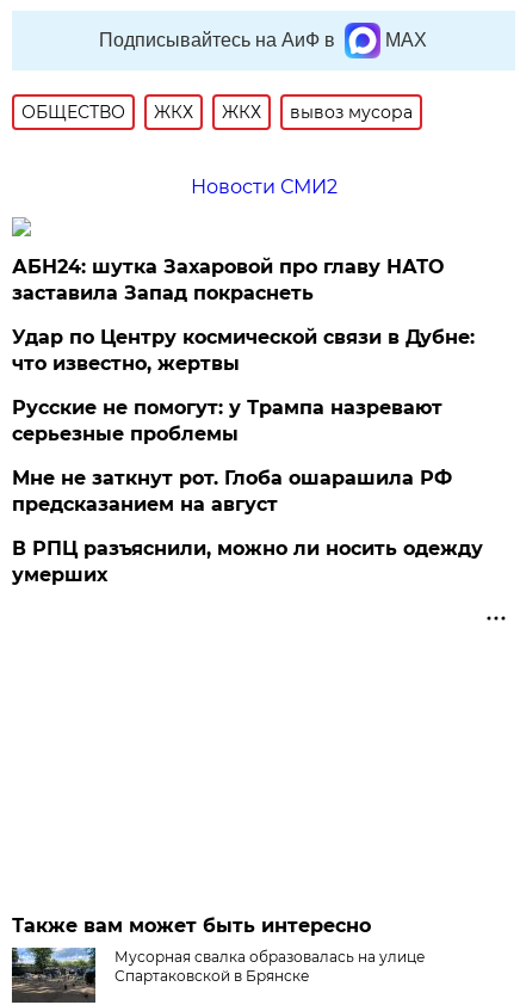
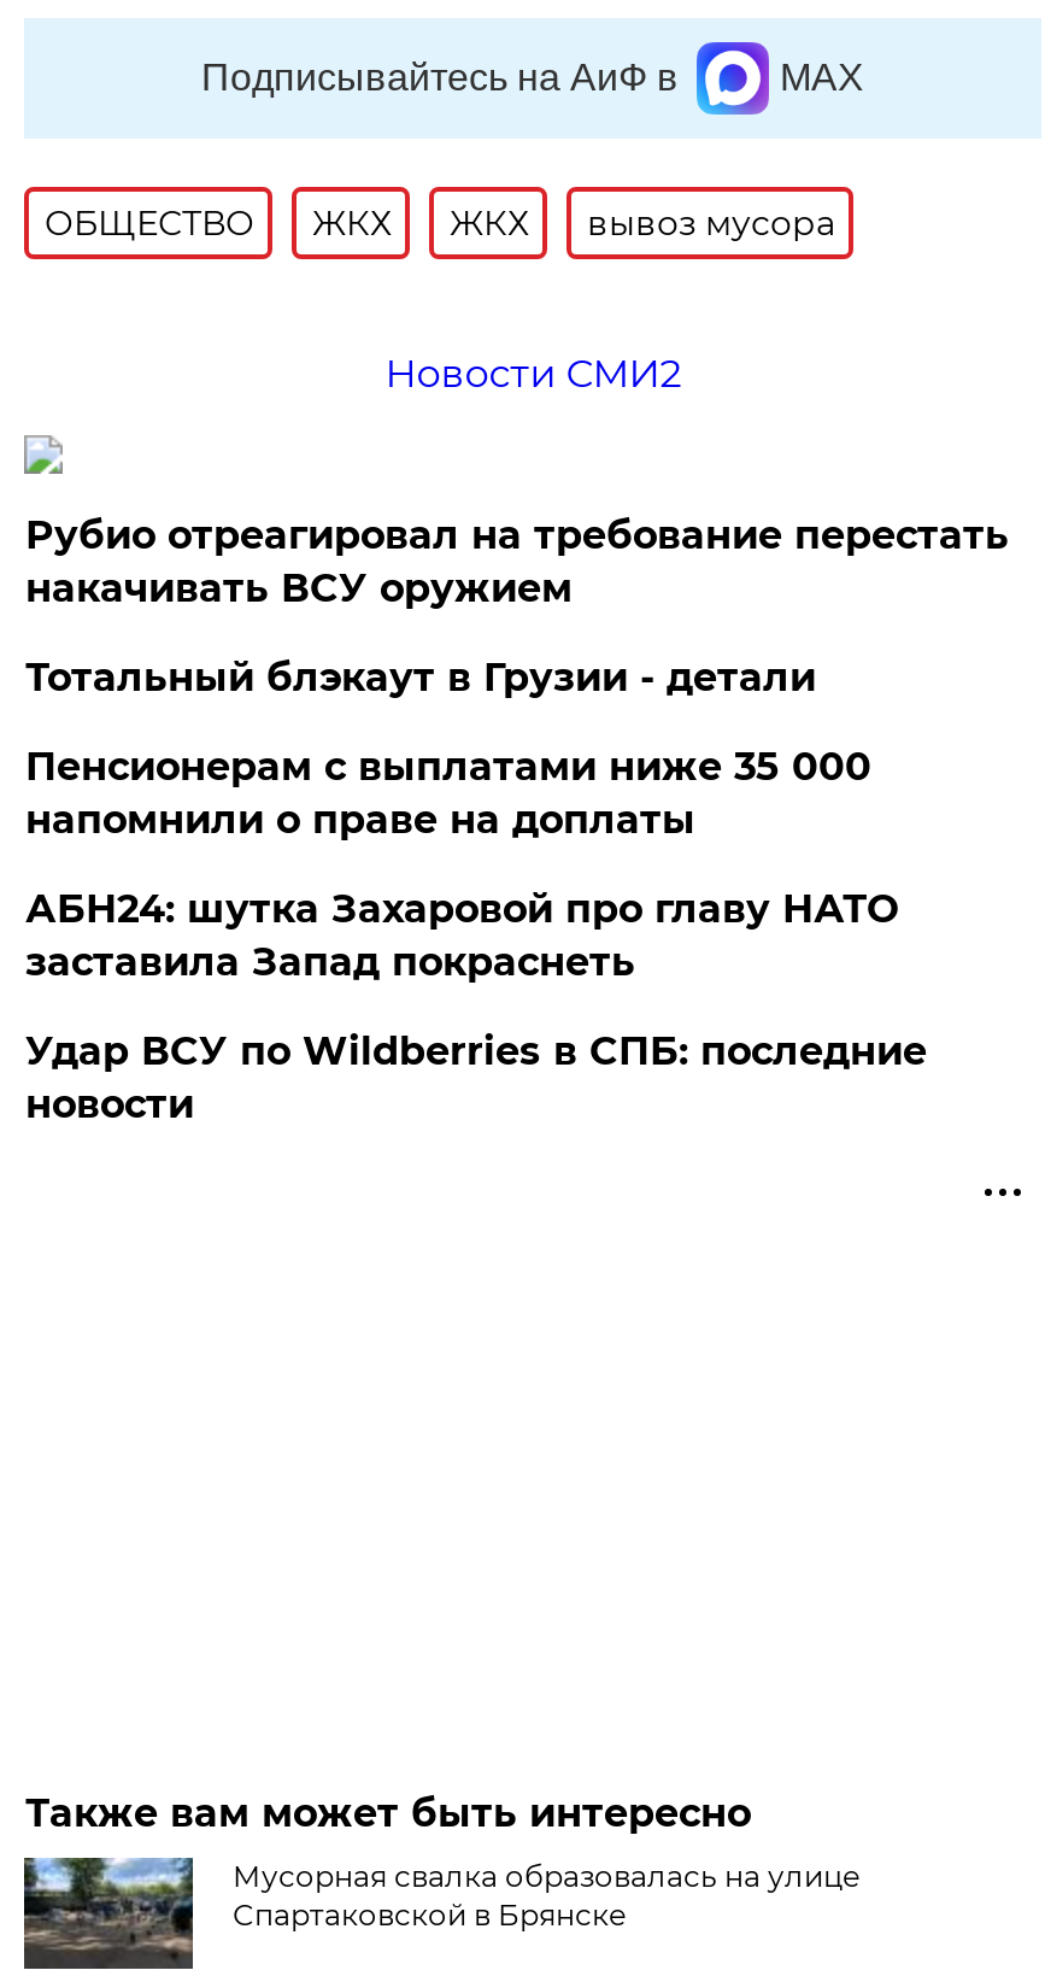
none -> [25,512,1009,842] Рубио отреагировал на требование перестать | накачивать ВСУ оружием | Тотальный блэкаут в Грузии - детали | Пенсионерам с выплатами ниже 35 000 | напомнили о праве на доплаты
moved [12,255,444,304] -> [25,886,898,985]: АБН24: шутка Захаровой про главу НАТО | заставила Запад покраснеть
[12,326,484,586] Удар по Центру космической связи в Дубне: | что известно, жертвы | Русские не помогут: у Трампа назревают | серьезные проблемы | Мне не заткнут рот. Глоба ошарашила РФ | предсказанием на август | В РПЦ разъяснили, можно ли носить одежду | умерших -> [25,1028,927,1127] Удар ВСУ по Wildberries в СПБ: последние | новости

